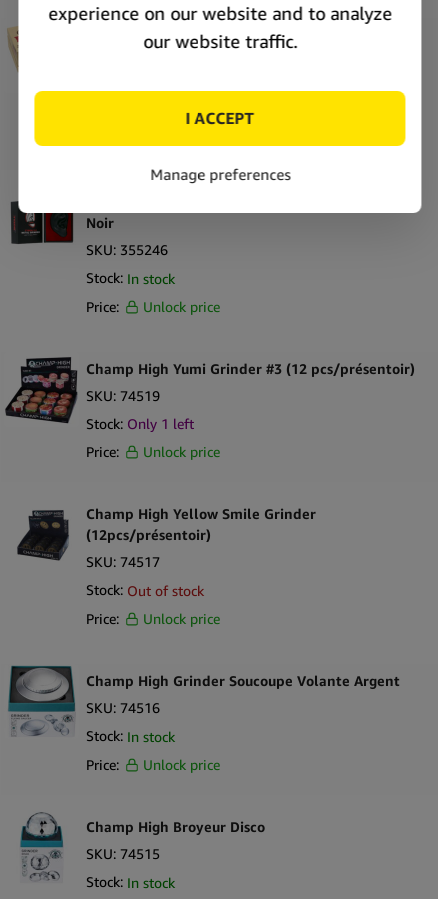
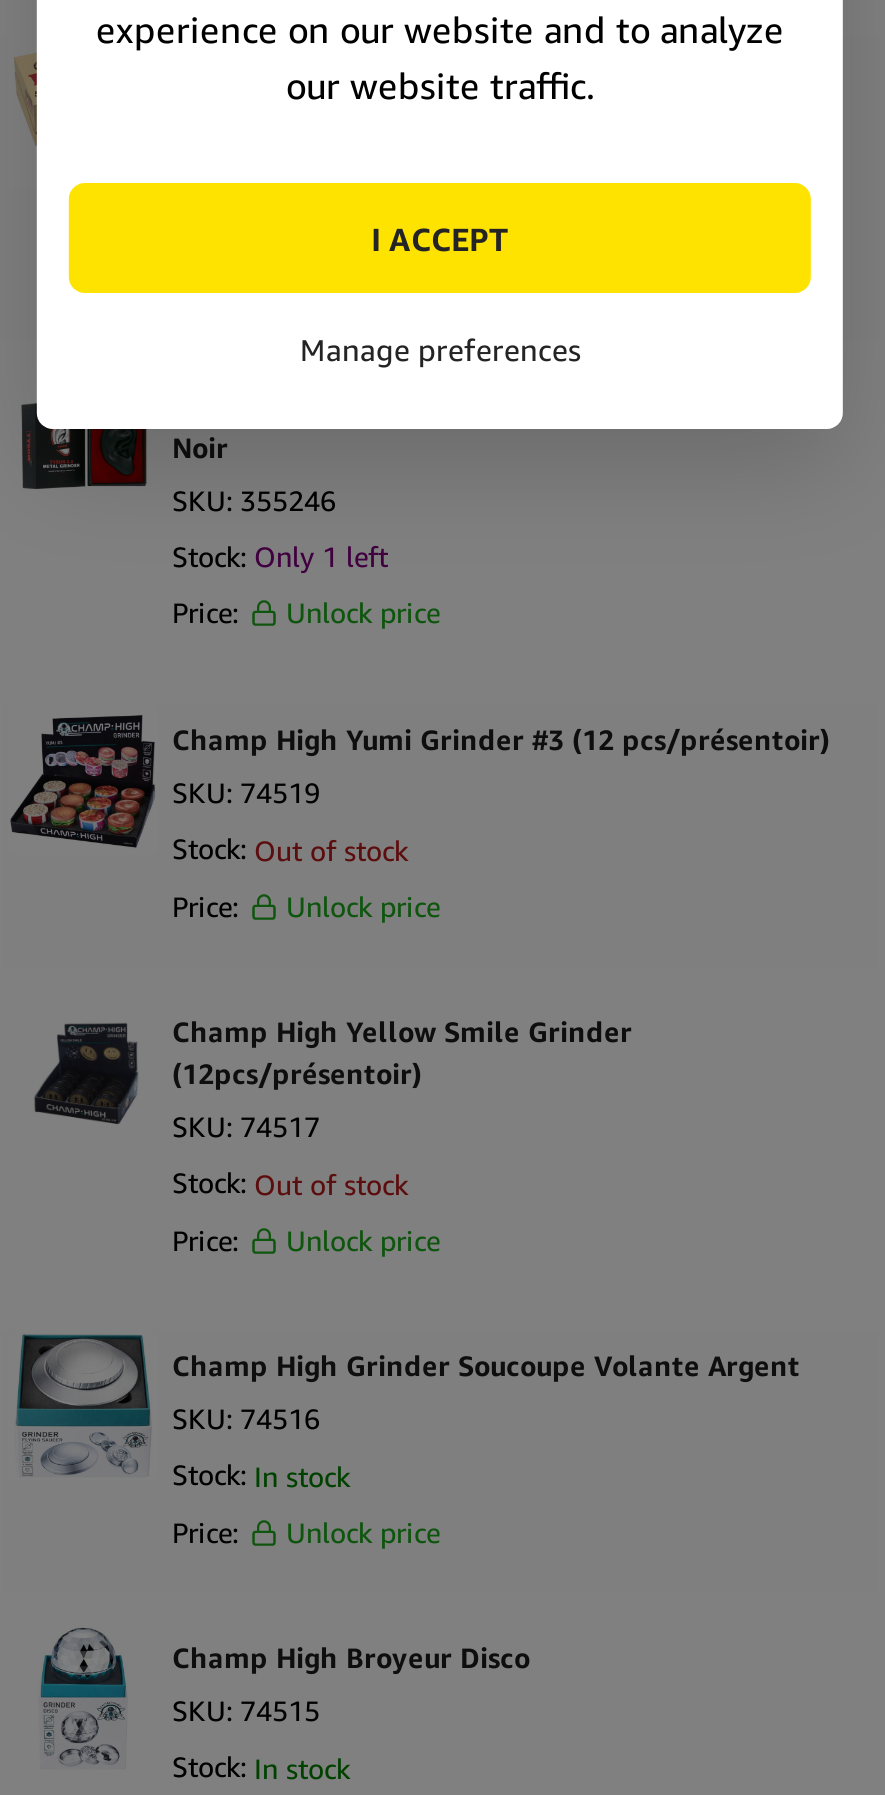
[86,269,175,287] Stock: In stock -> none
none -> [172,831,408,866] Stock: Out of stock
moved [86,415,194,432] -> [172,540,388,574]: Stock: Only 1 left

